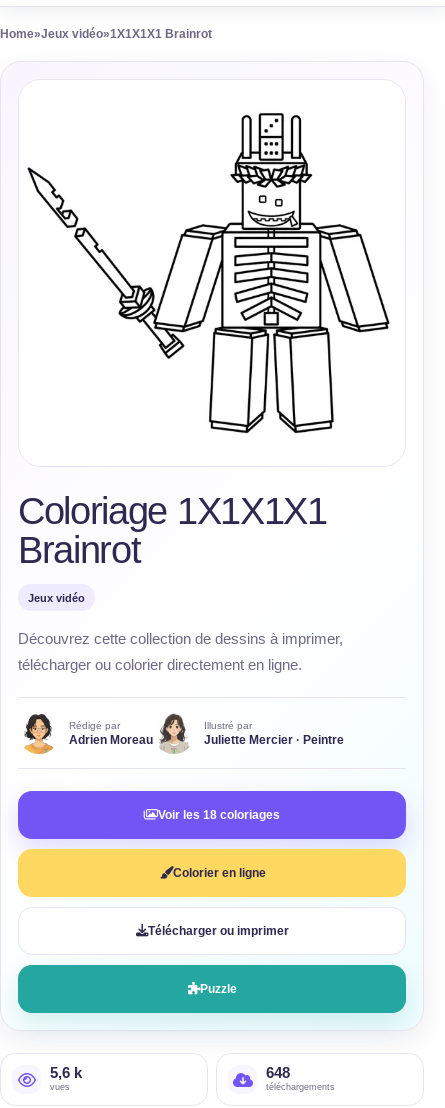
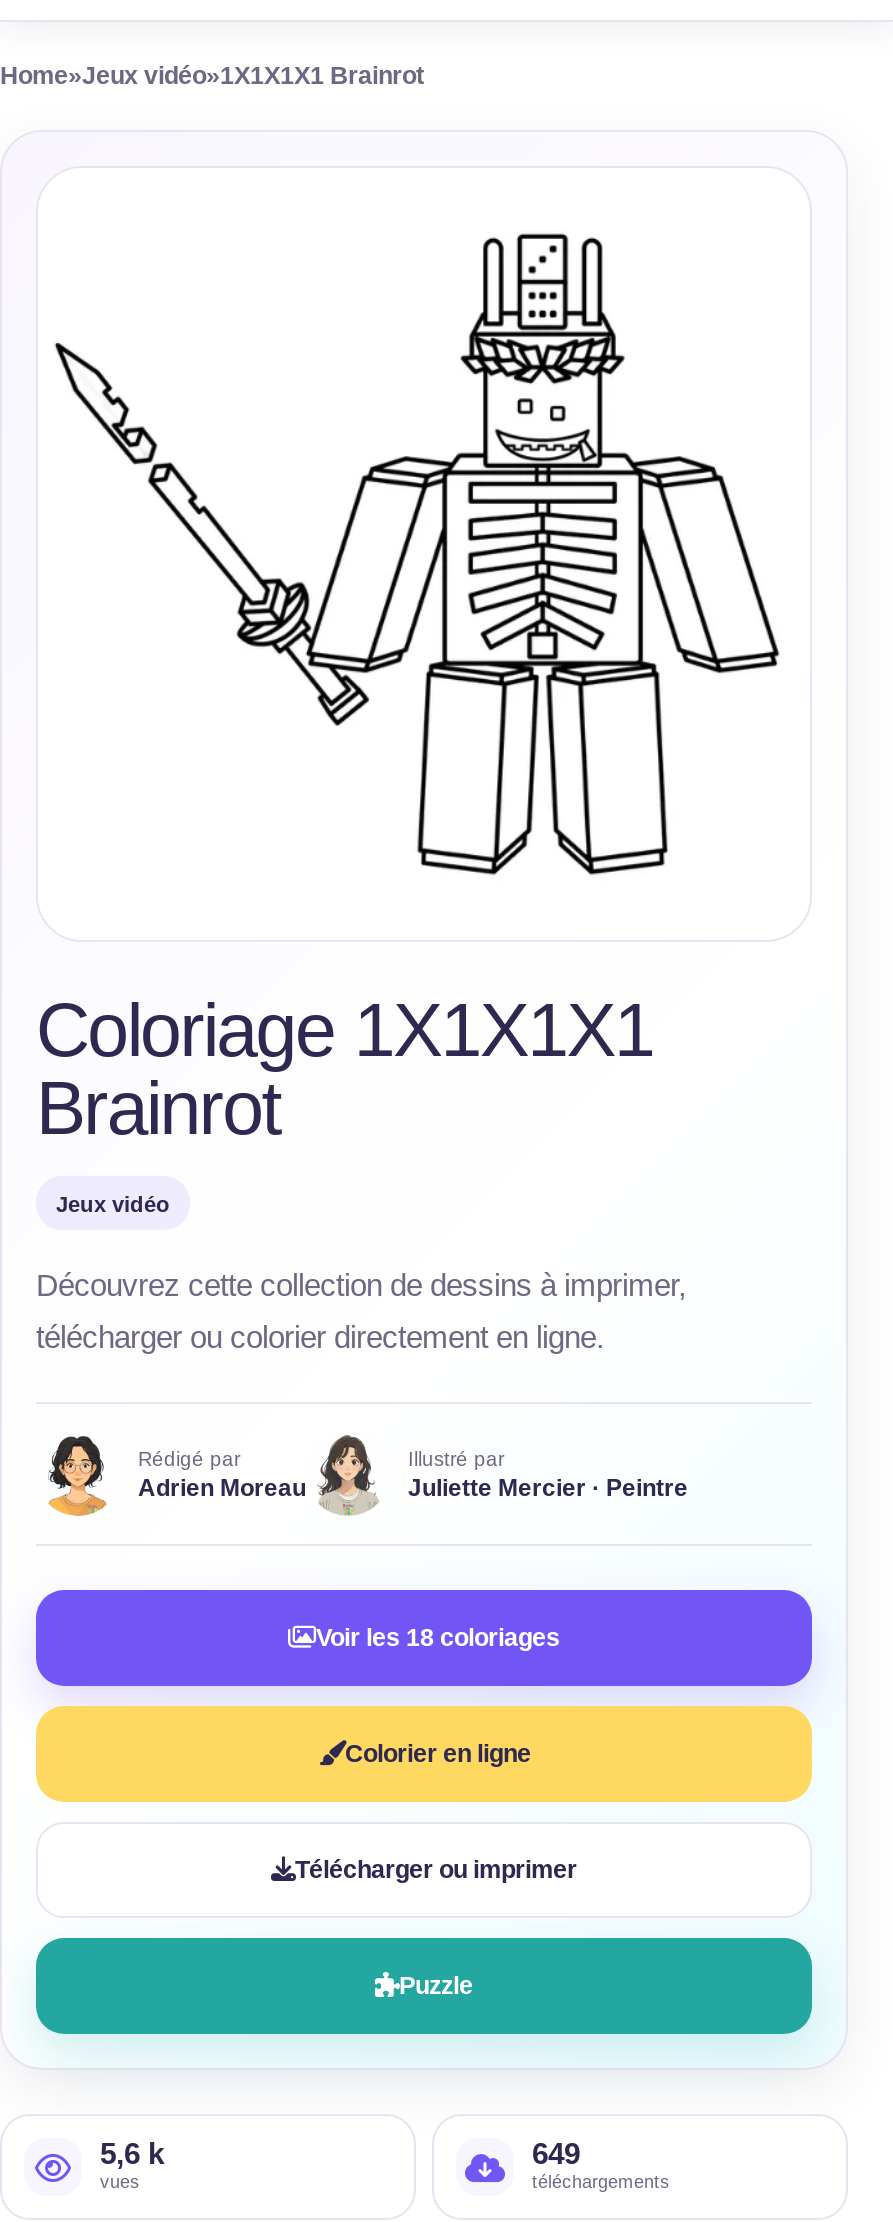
[266,1064,290,1081] 648 -> [532,2136,580,2170] 649

